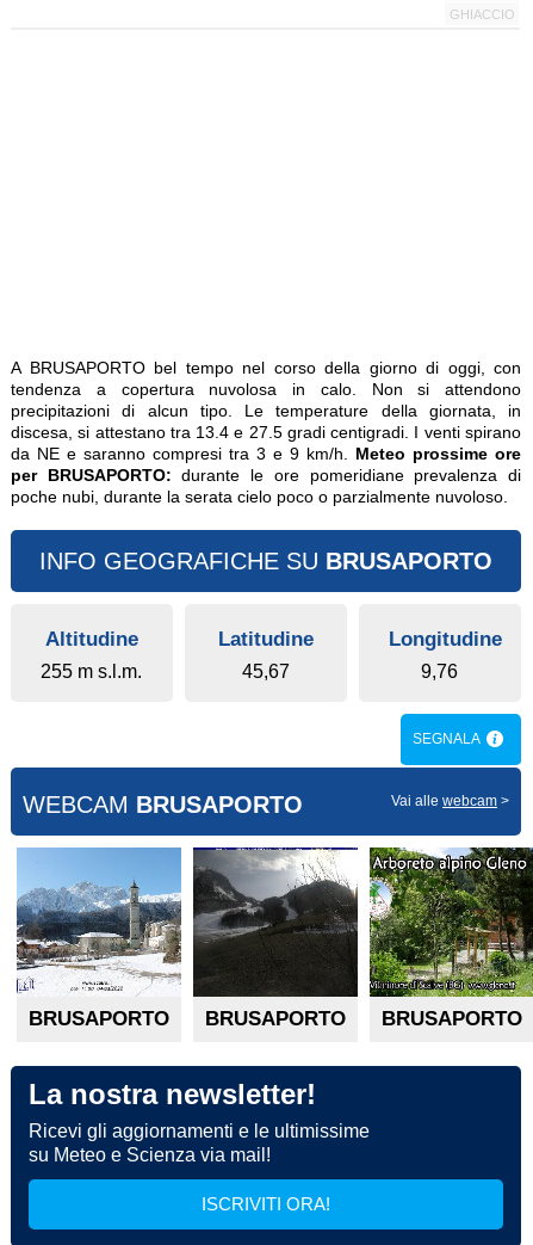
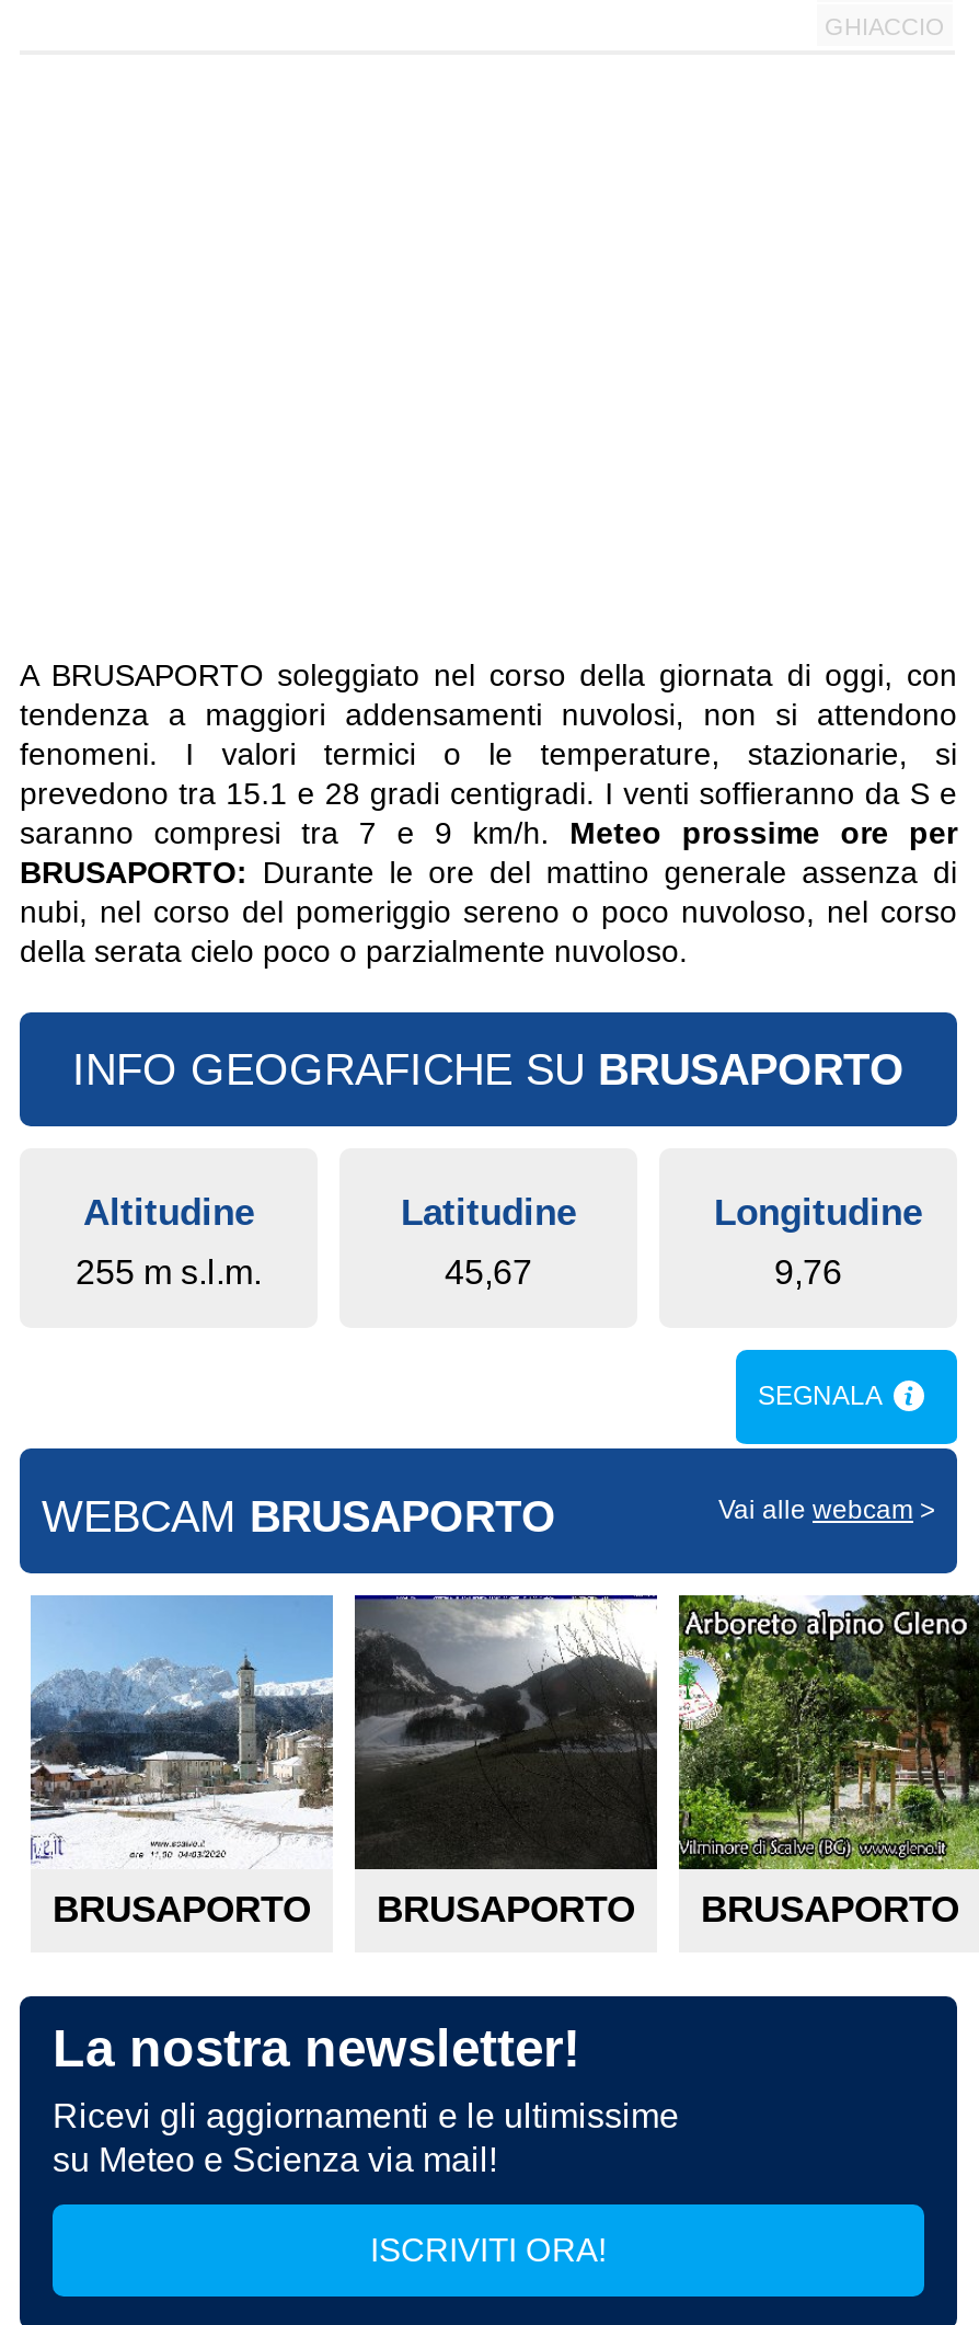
[11,358,521,506] A BRUSAPORTO bel tempo nel corso della giorno di oggi, con | tendenza a copertura nuvolosa in calo. Non si attendono | precipitazioni di alcun tipo. Le temperature della giornata, in | discesa, si attestano tra 13.4 e 27.5 gradi centigradi. I venti spirano | da NE e saranno compresi tra 3 e 9 km/h. Meteo prossime ore | per BRUSAPORTO: durante le ore pomeridiane prevalenza di | poche nubi, durante la serata cielo poco o parzialmente nuvoloso. -> [20,656,957,967] A BRUSAPORTO soleggiato nel corso della giornata di oggi, con | tendenza a maggiori addensamenti nuvolosi, non si attendono | fenomeni. I valori termici o le temperature, stazionarie, si | prevedono tra 15.1 e 28 gradi centigradi. I venti soffieranno da S e | saranno compresi tra 7 e 9 km/h. Meteo prossime ore per | BRUSAPORTO: Durante le ore del mattino generale assenza di | nubi, nel corso del pomeriggio sereno o poco nuvoloso, nel corso | della serata cielo poco o parzialmente nuvoloso.

